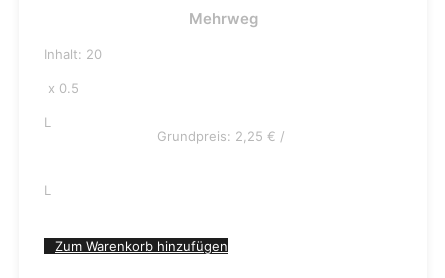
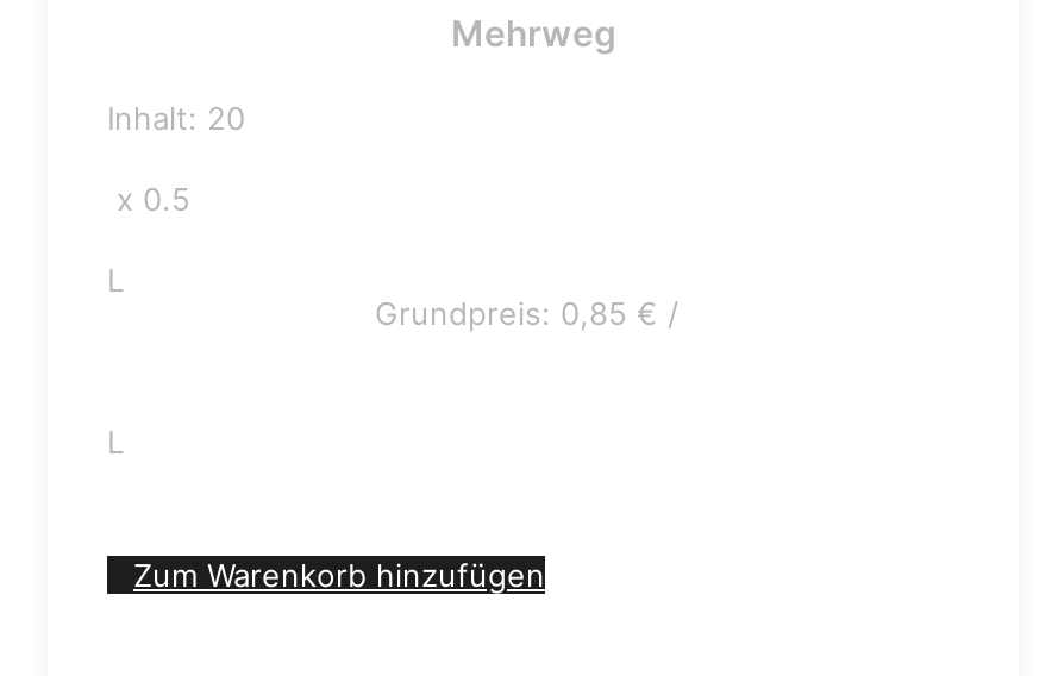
[156,128,284,144] Grundpreis: 2,25 €/ -> [375,294,680,333] Grundpreis: 0,85 €/

